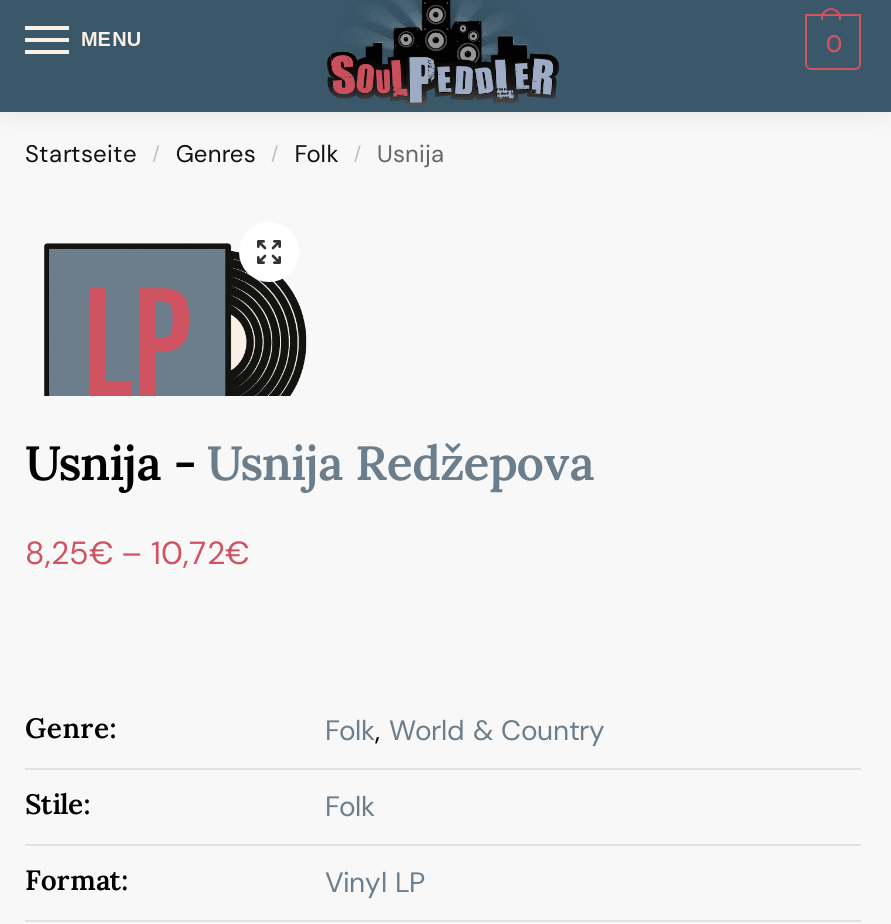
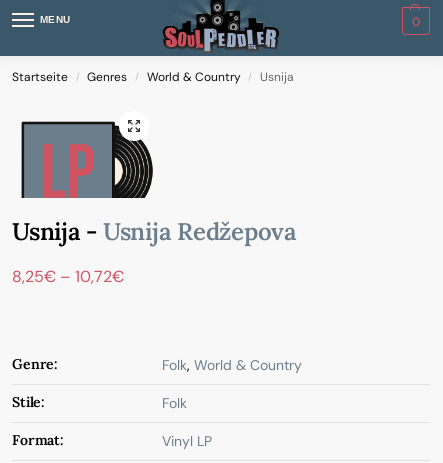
[25,138,445,170] Startseite / Genres / Folk / Usnija -> [12,69,294,85] Startseite / Genres / World & Country / Usnija

